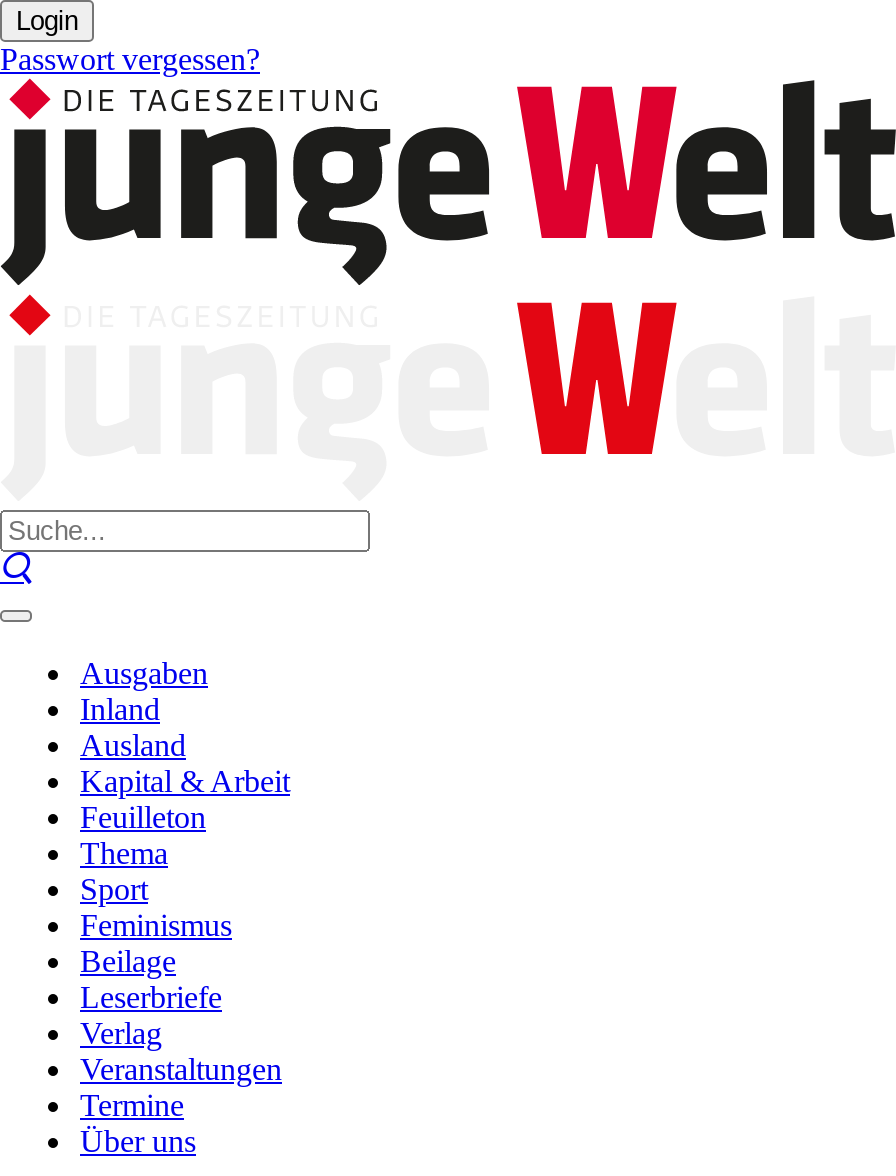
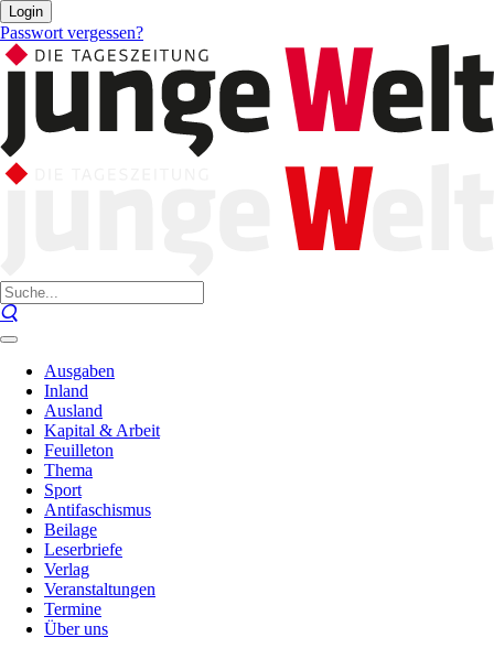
[80,908,232,942] Feminismus -> [44,500,151,519] Antifaschismus

